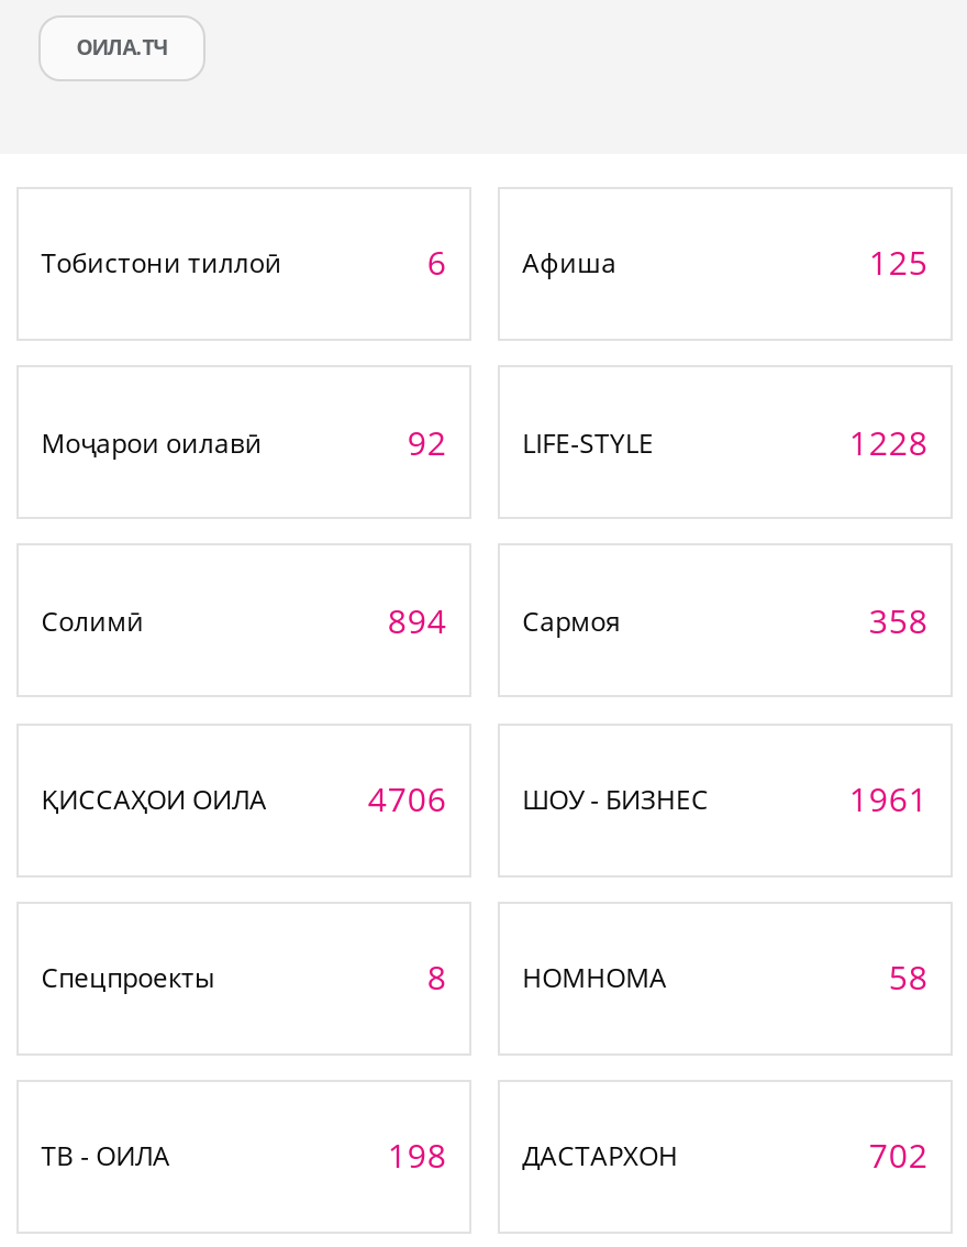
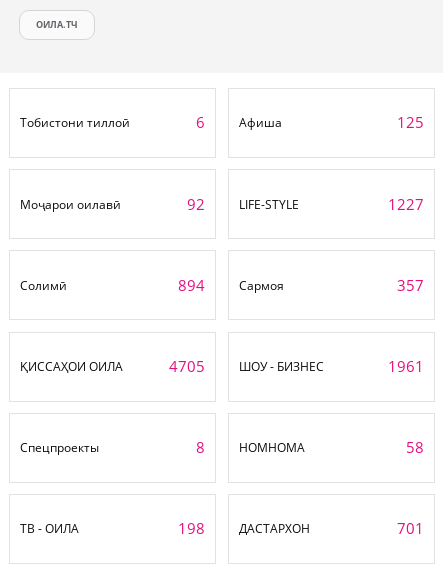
[849,419,928,463] 1228 -> [388,194,424,214] 1227
[869,598,928,642] 358 -> [397,275,424,295] 357
[368,776,447,820] 4706 -> [169,356,205,376] 4705
[869,1134,928,1178] 702 -> [397,518,424,538] 701

